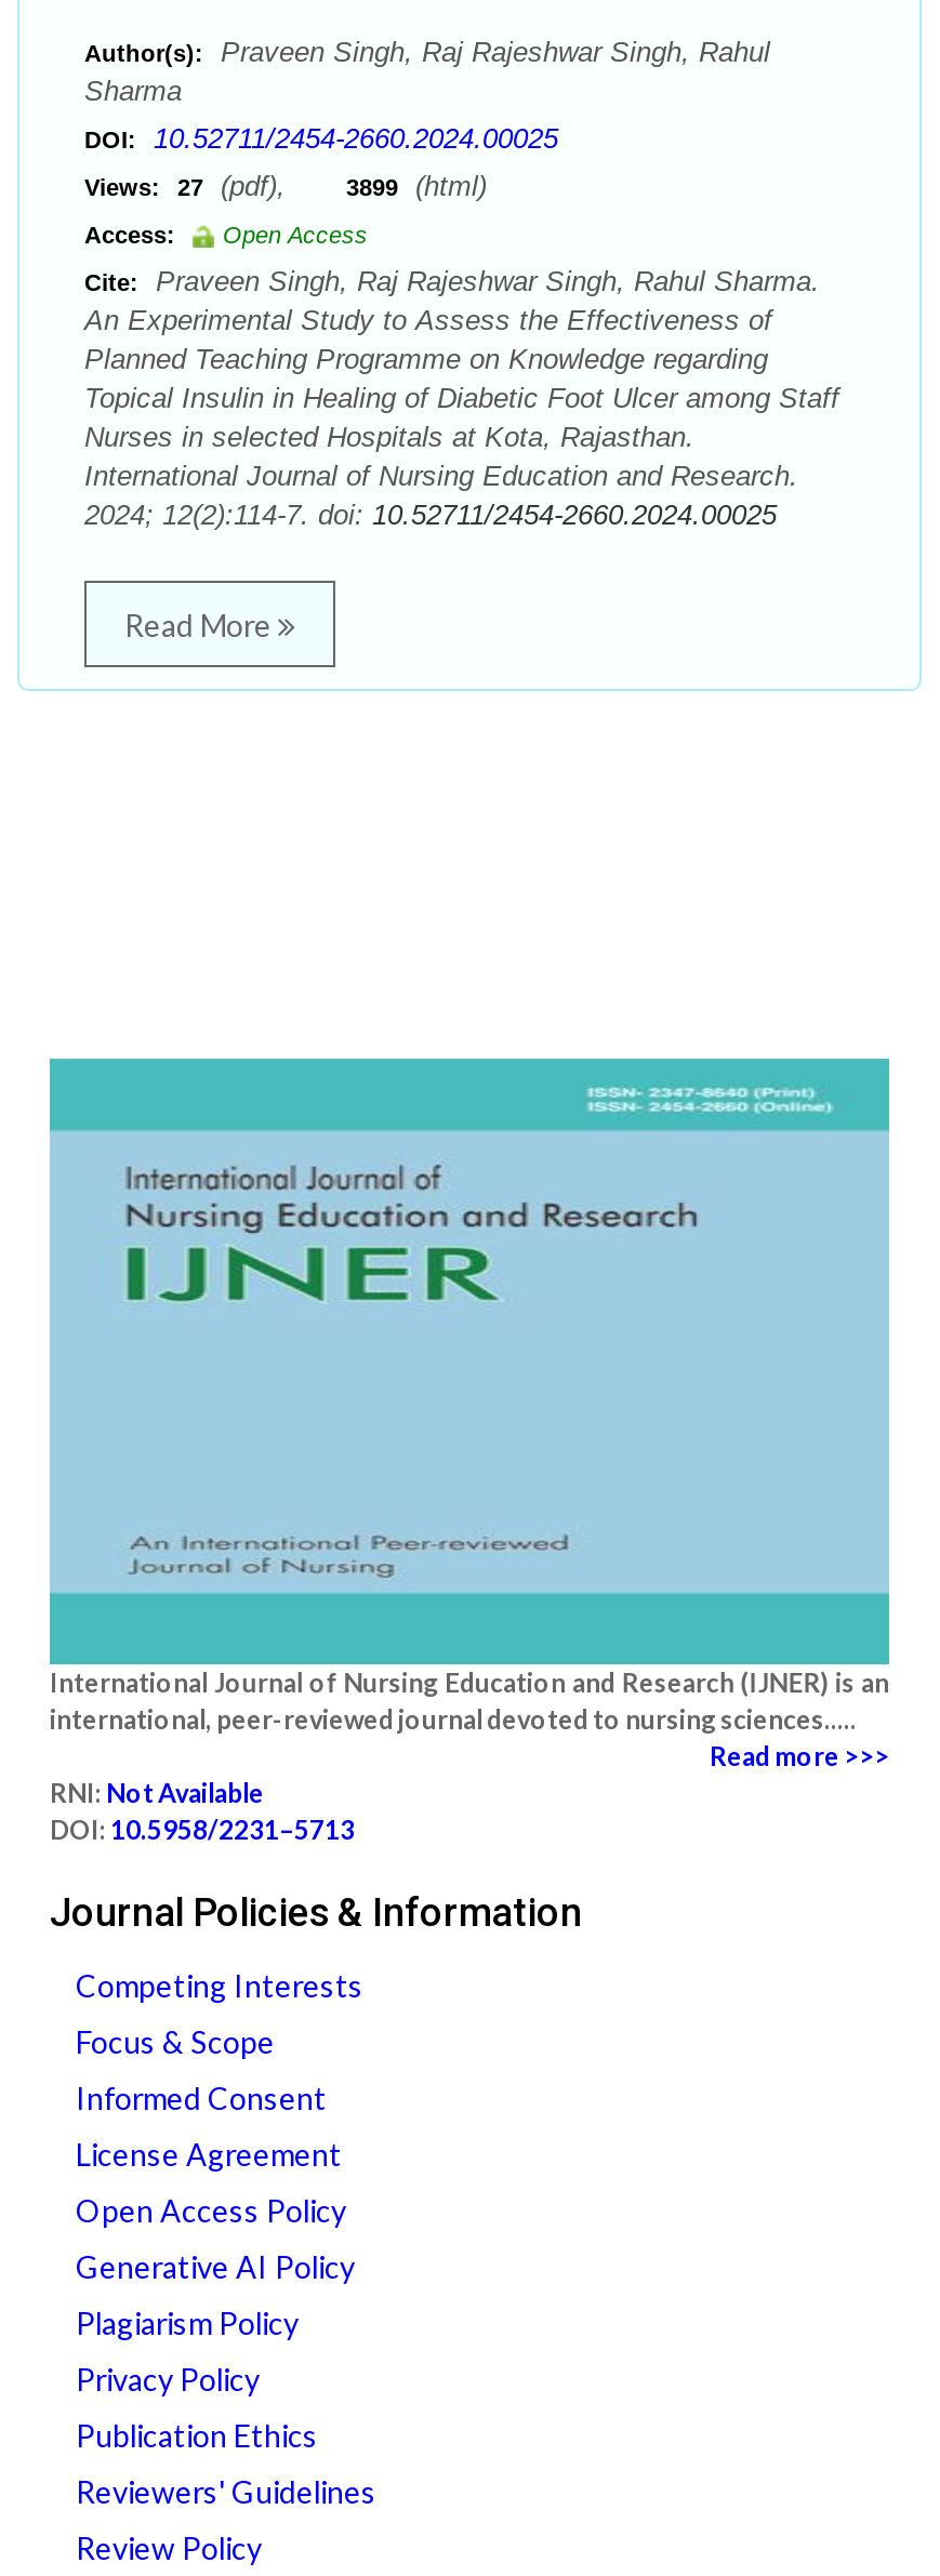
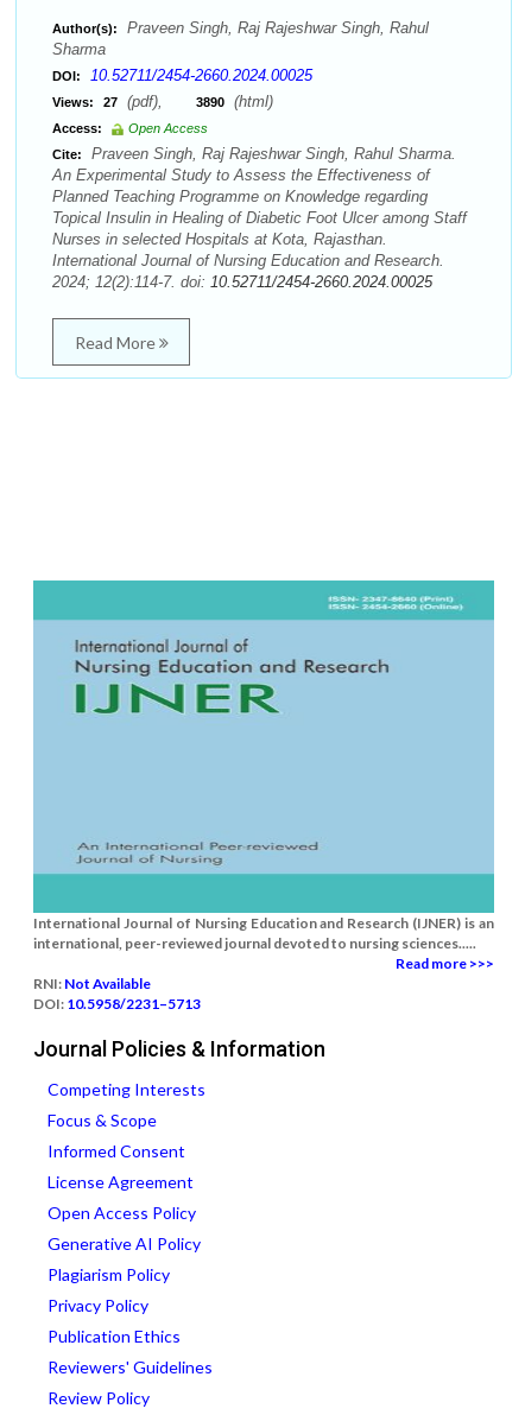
[84,170,487,202] Views: 27 (pdf), 3899 (html) -> [52,93,273,110] Views: 27 (pdf), 3890 (html)

